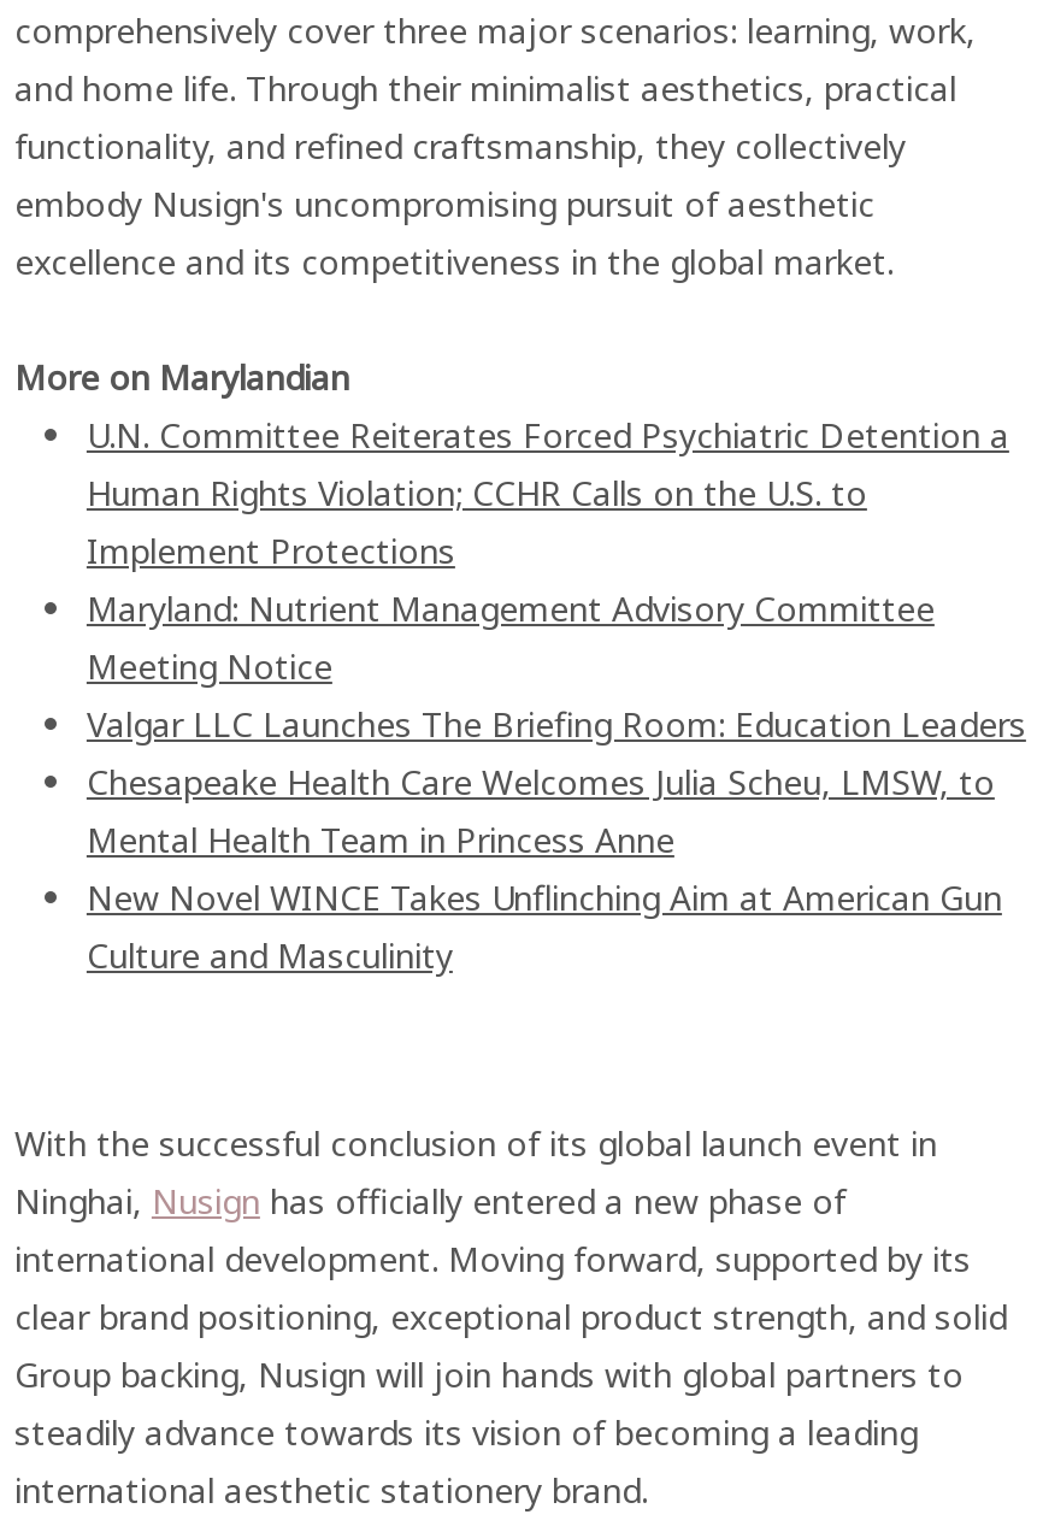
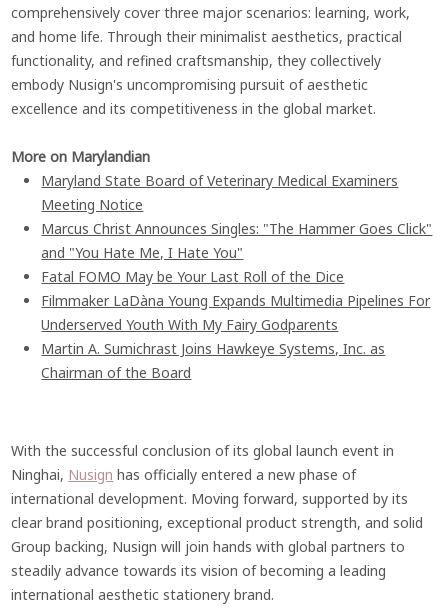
[86,412,1009,631] U.N. Committee Reiterates Forced Psychiatric Detention a | Human Rights Violation; CCHR Calls on the U.S. to | Implement Protections | Maryland: Nutrient Management Advisory Committee -> [41,171,398,190] Maryland State Board of Veterinary Medical Examiners
moved [86,643,332,689] -> [41,195,143,214]: Meeting Notice
[86,701,1026,978] Valgar LLC Launches The Briefing Room: Education Leaders | Chesapeake Health Care Welcomes Julia Scheu, LMSW, to | Mental Health Team in Princess Anne | New Novel WINCE Takes Unflinching Aim at American Gun | Culture and Masculinity -> [41,219,432,382] Marcus Christ Announces Singles: "The Hammer Goes Click" | and "You Hate Me, I Hate You" | Fatal FOMO May be Your Last Roll of the Dice | Filmmaker LaDàna Young Expands Multimedia Pipelines For | Underserved Youth With My Fairy Godparents | Martin A. Sumichrast Joins Hawkeye Systems, Inc. as | Chairman of the Board

